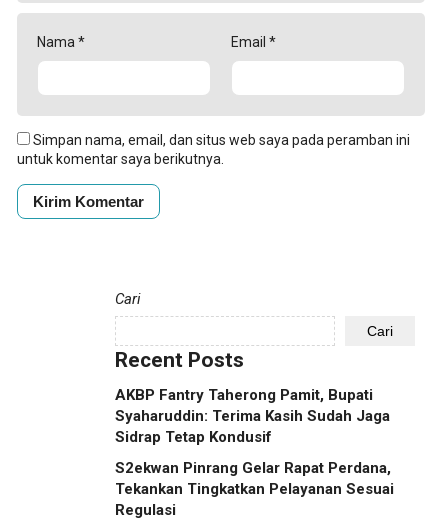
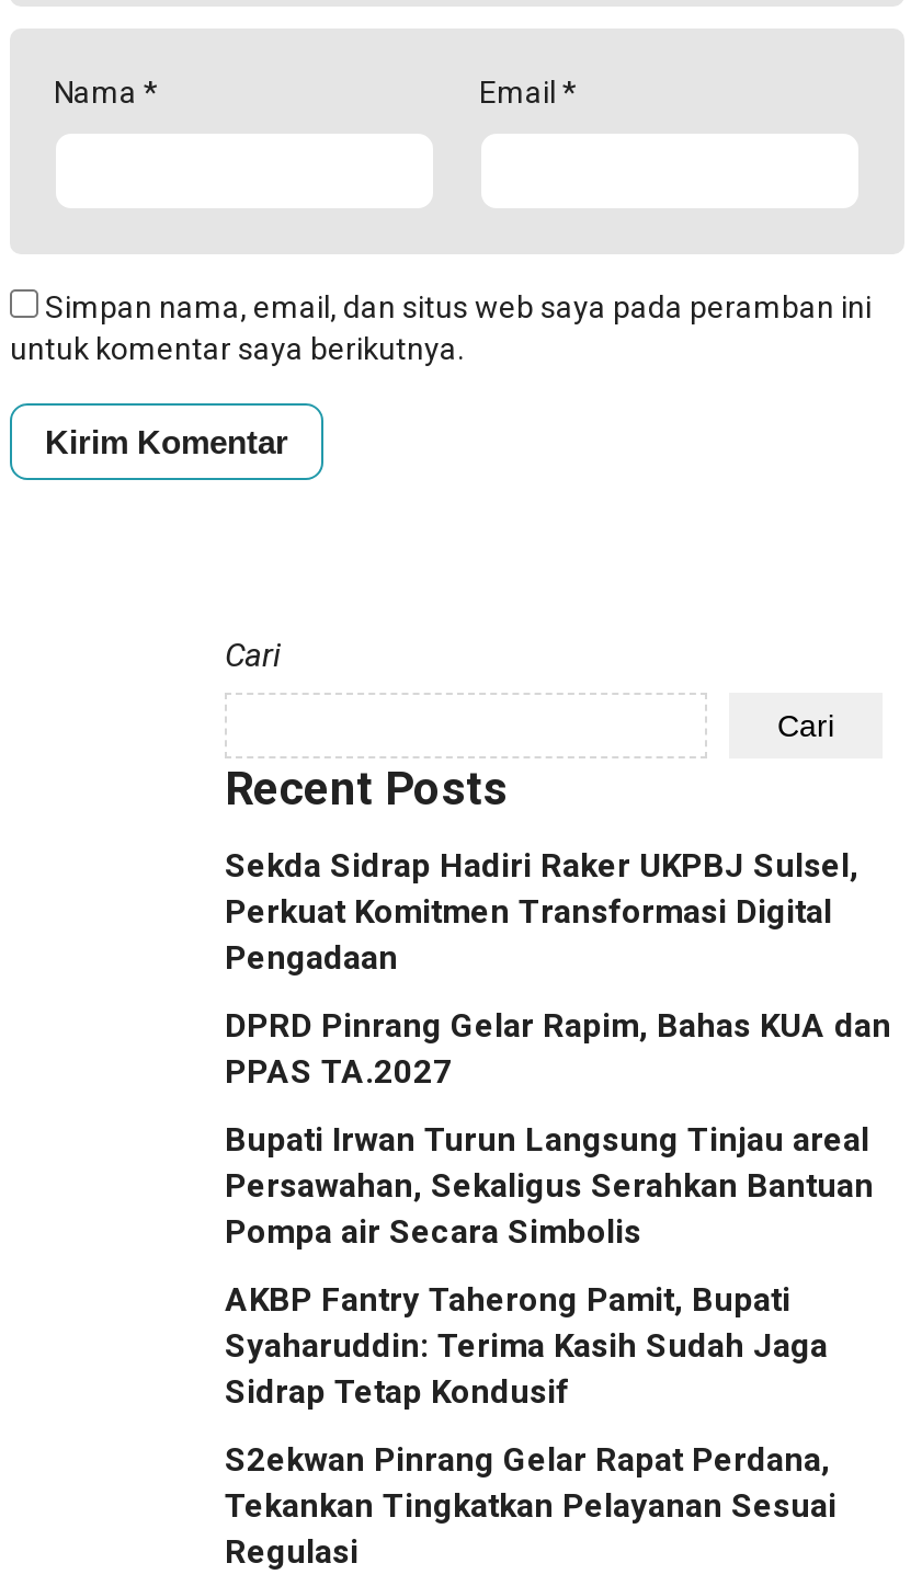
none -> [225,847,891,1252] Sekda Sidrap Hadiri Raker UKPBJ Sulsel, | Perkuat Komitmen Transformasi Digital | Pengadaan | DPRD Pinrang Gelar Rapim, Bahas KUA dan | PPAS TA.2027 | Bupati Irwan Turun Langsung Tinjau areal | Persawahan, Sekaligus Serahkan Bantuan | Pompa air Secara Simbolis

